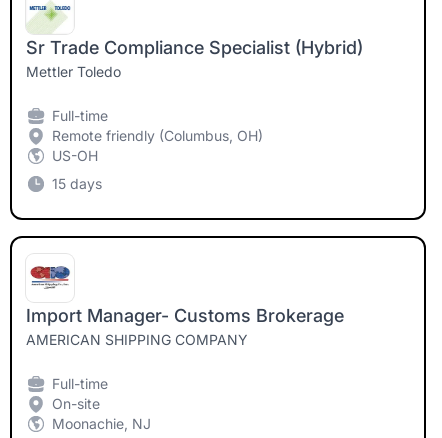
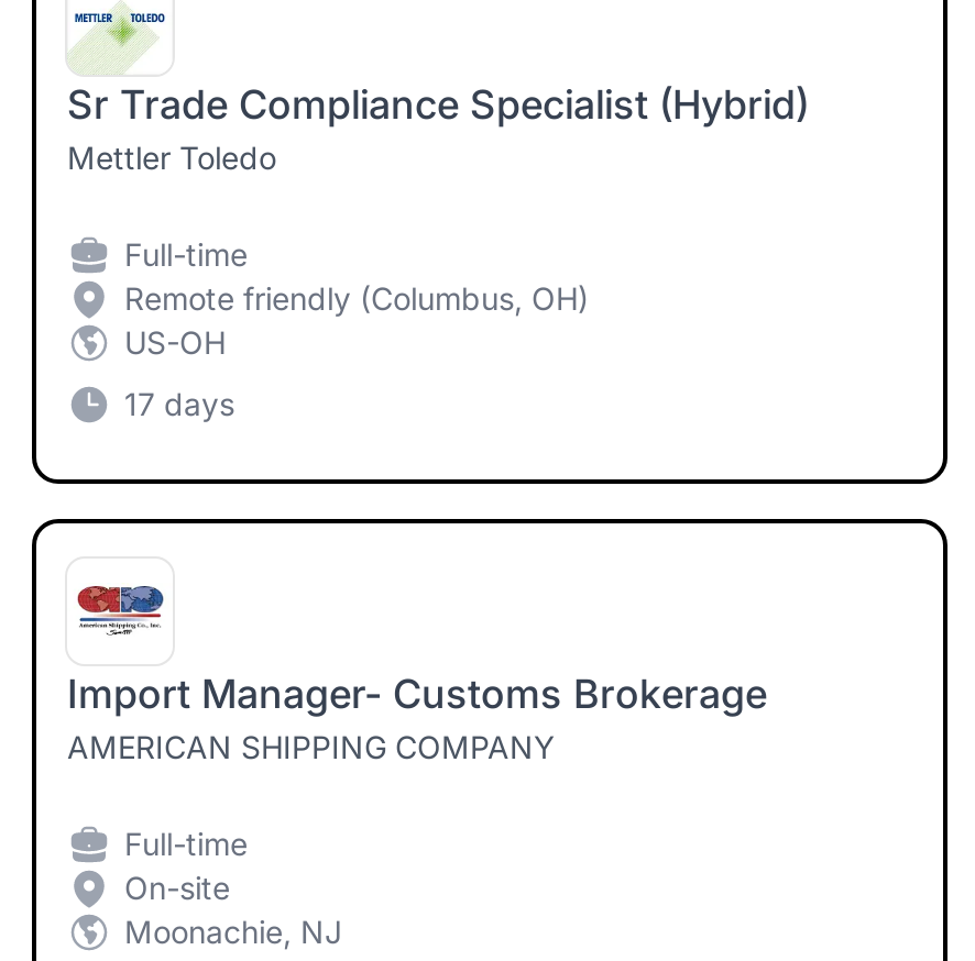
[52,175,102,192] 15 days -> [124,385,234,422] 17 days

